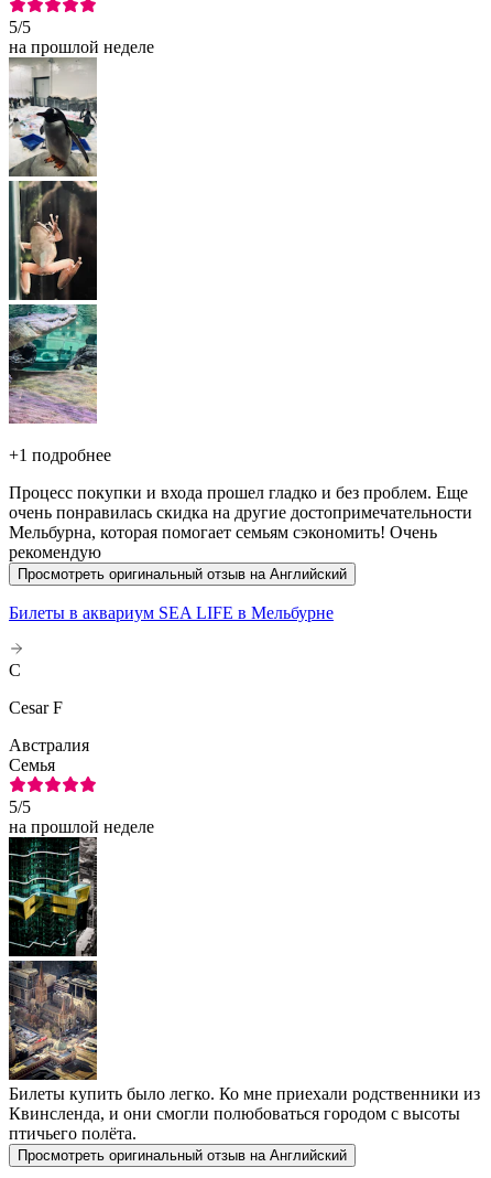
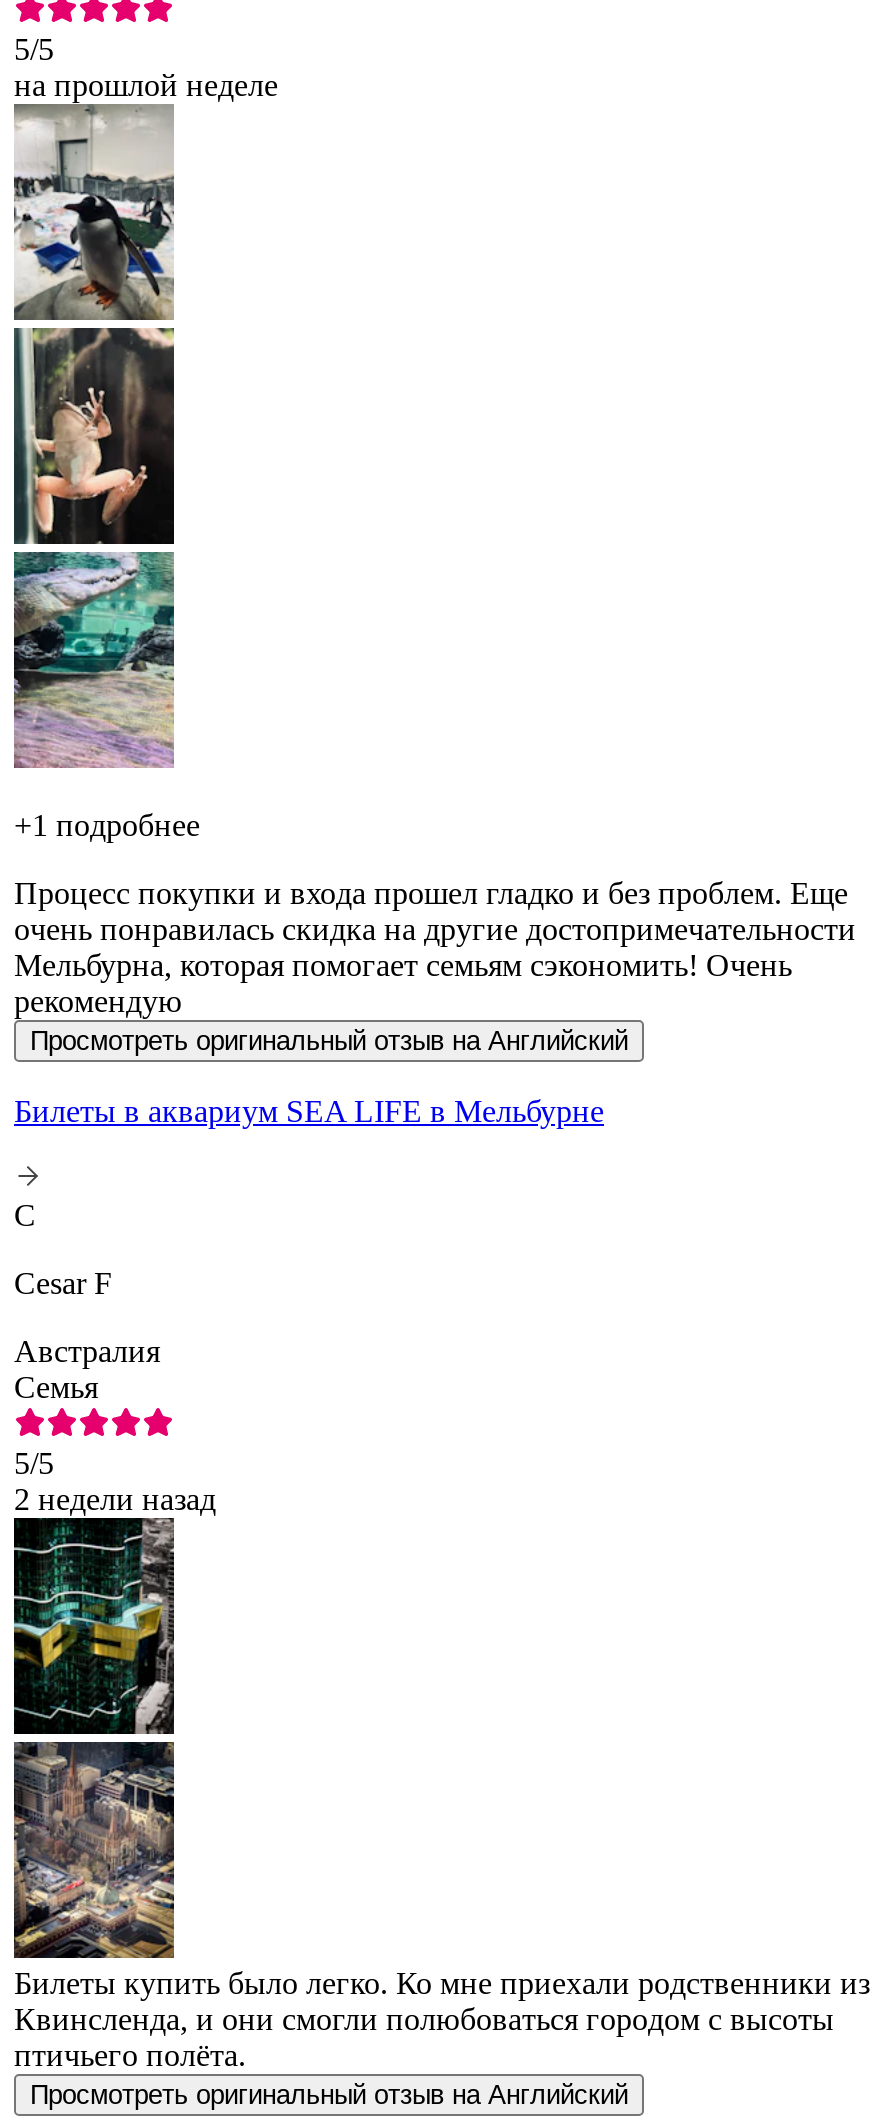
[9,818,154,836] на прошлой неделе -> [14,1483,216,1517] 2 недели назад

